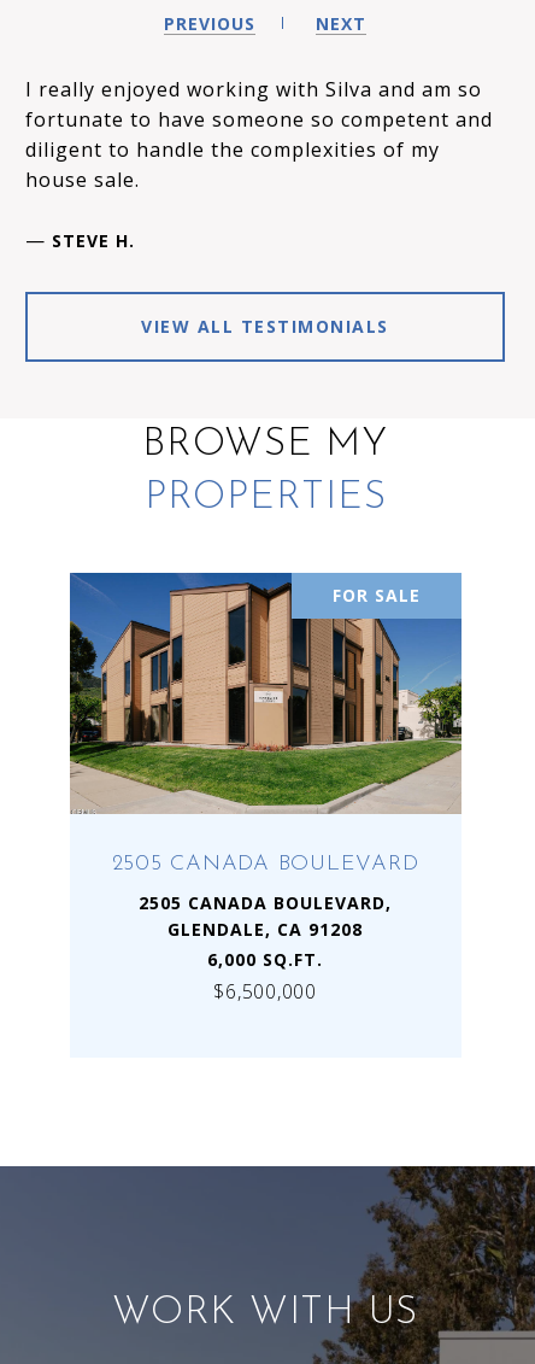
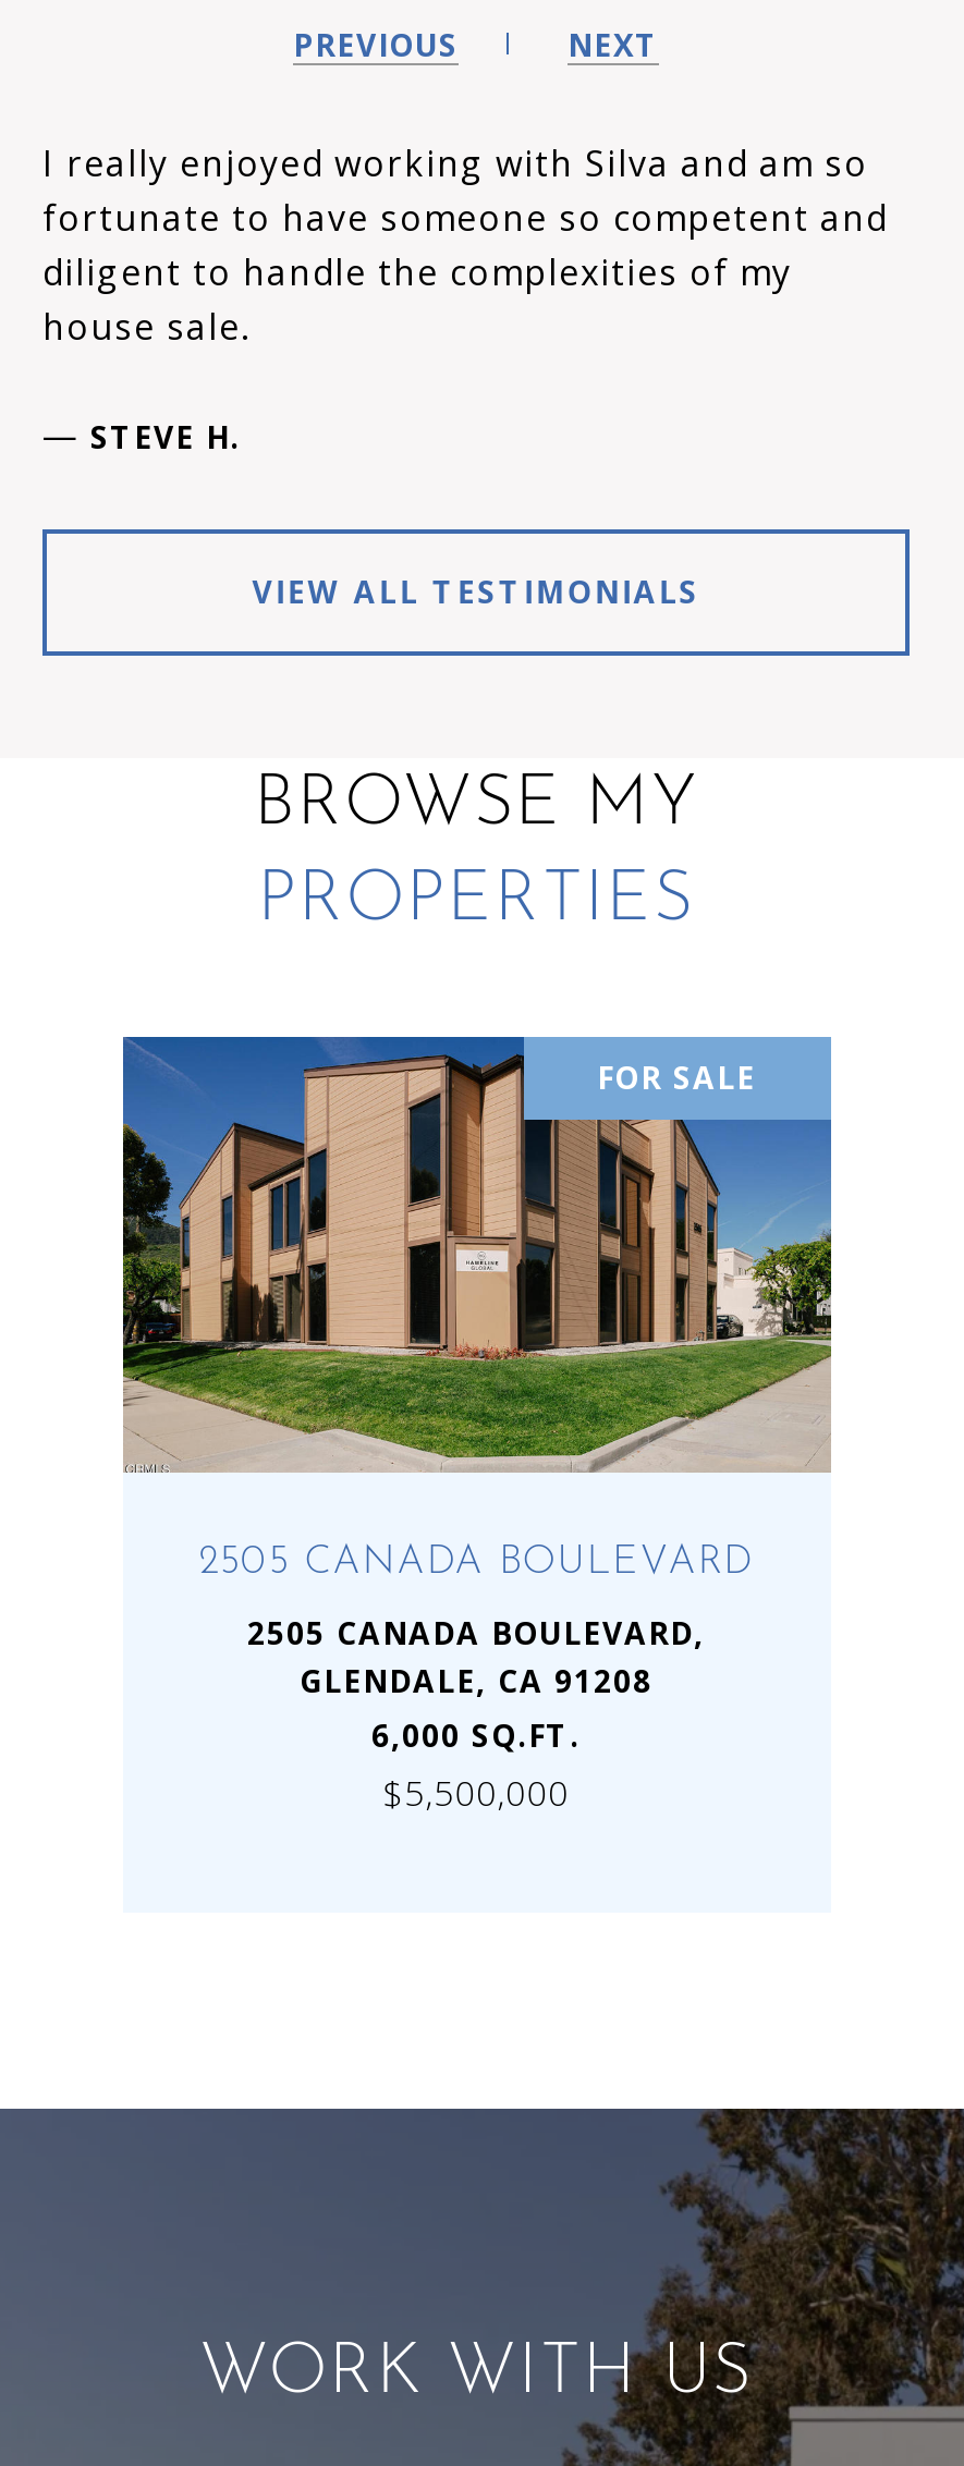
[214,978,317,1005] $6,500,000 -> [383,1769,569,1817] $5,500,000

